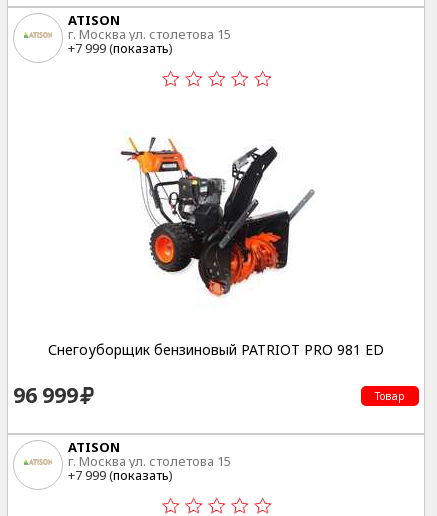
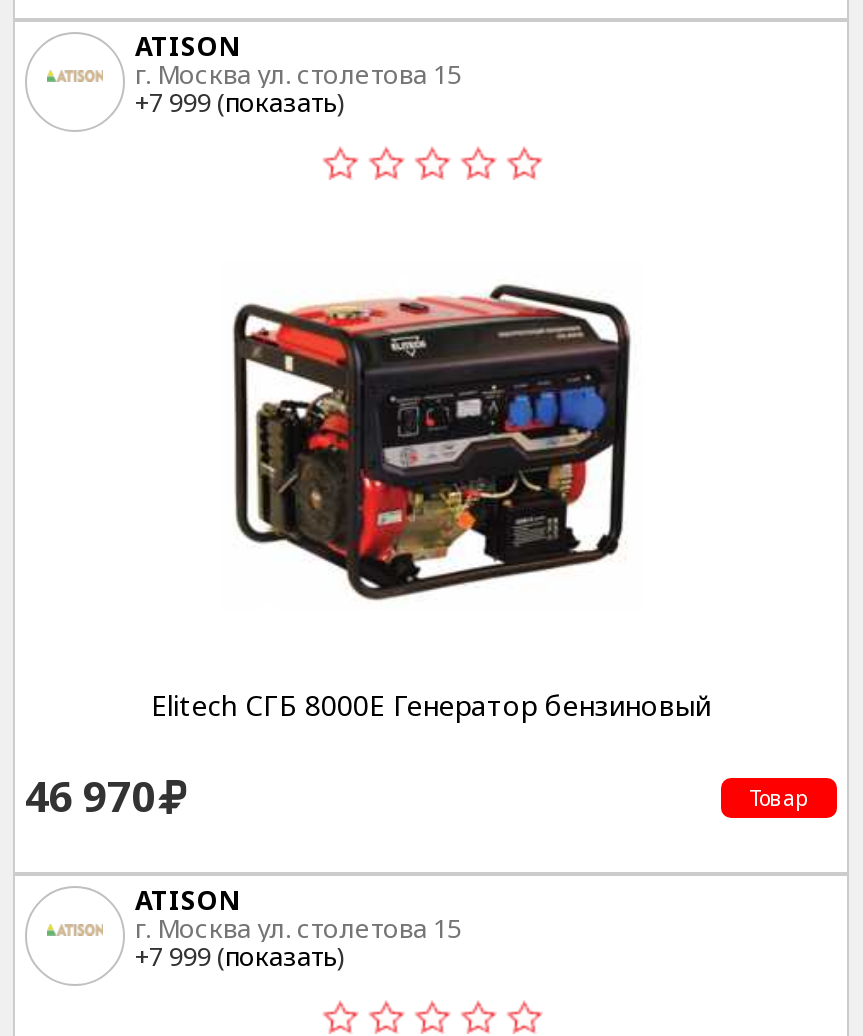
[117,136,316,298] [image] -> [231,280,633,602] [image]
[48,339,384,358] Снегоуборщик бензиновый PATRIOT PRO 981 ED -> [151,685,711,723] Elitech СГБ 8000Е Генератор бензиновый
[13,381,78,409] 96 999 -> [25,768,155,824] 46 970

